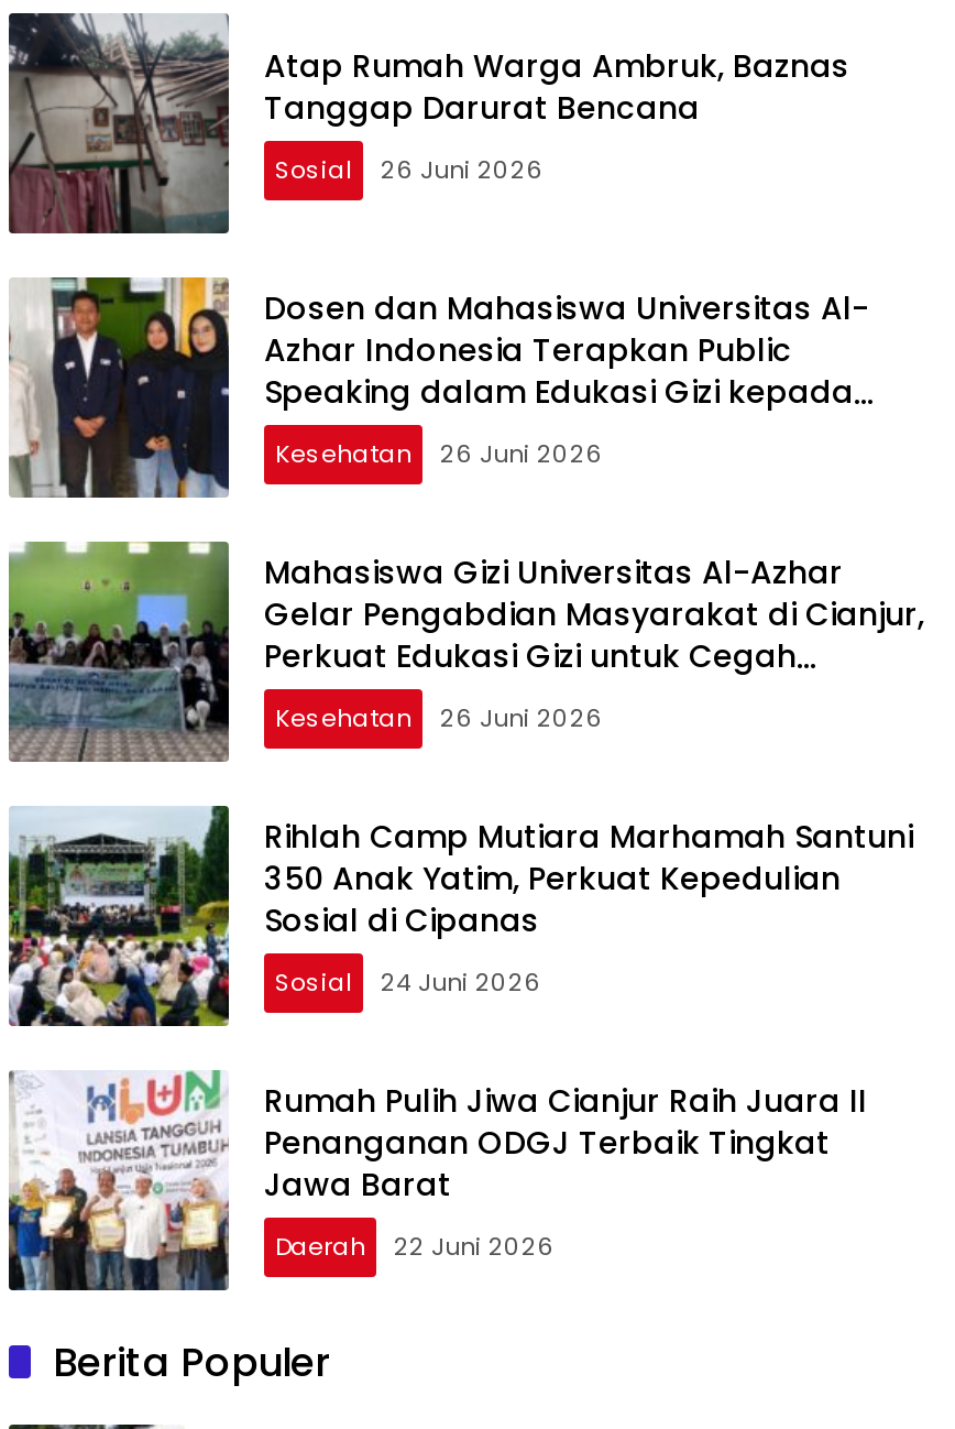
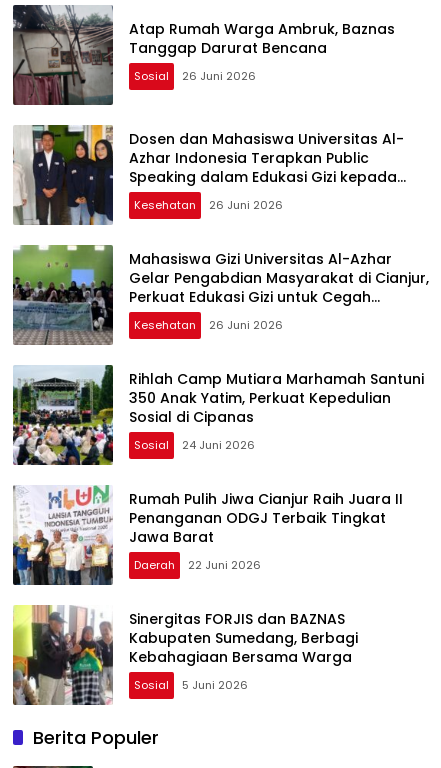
none -> [12,604,358,706] [image] | Sinergitas FORJIS dan BAZNAS | Kabupaten Sumedang, Berbagi | Kebahagiaan Bersama Warga | Sosial | 5 Juni 2026

